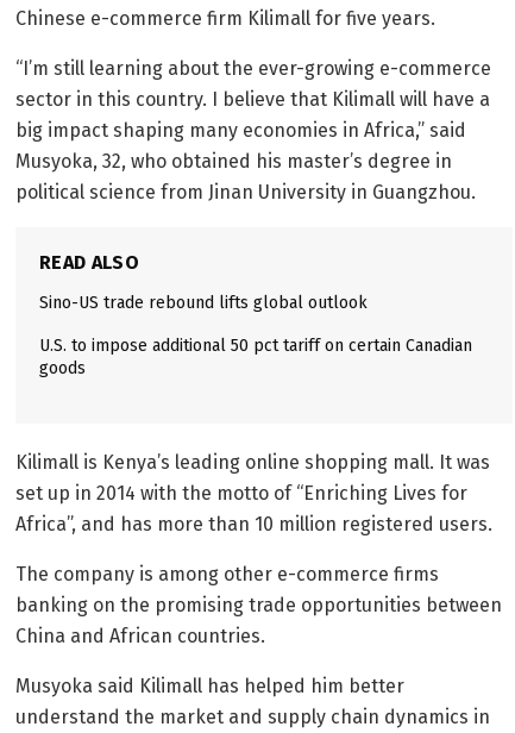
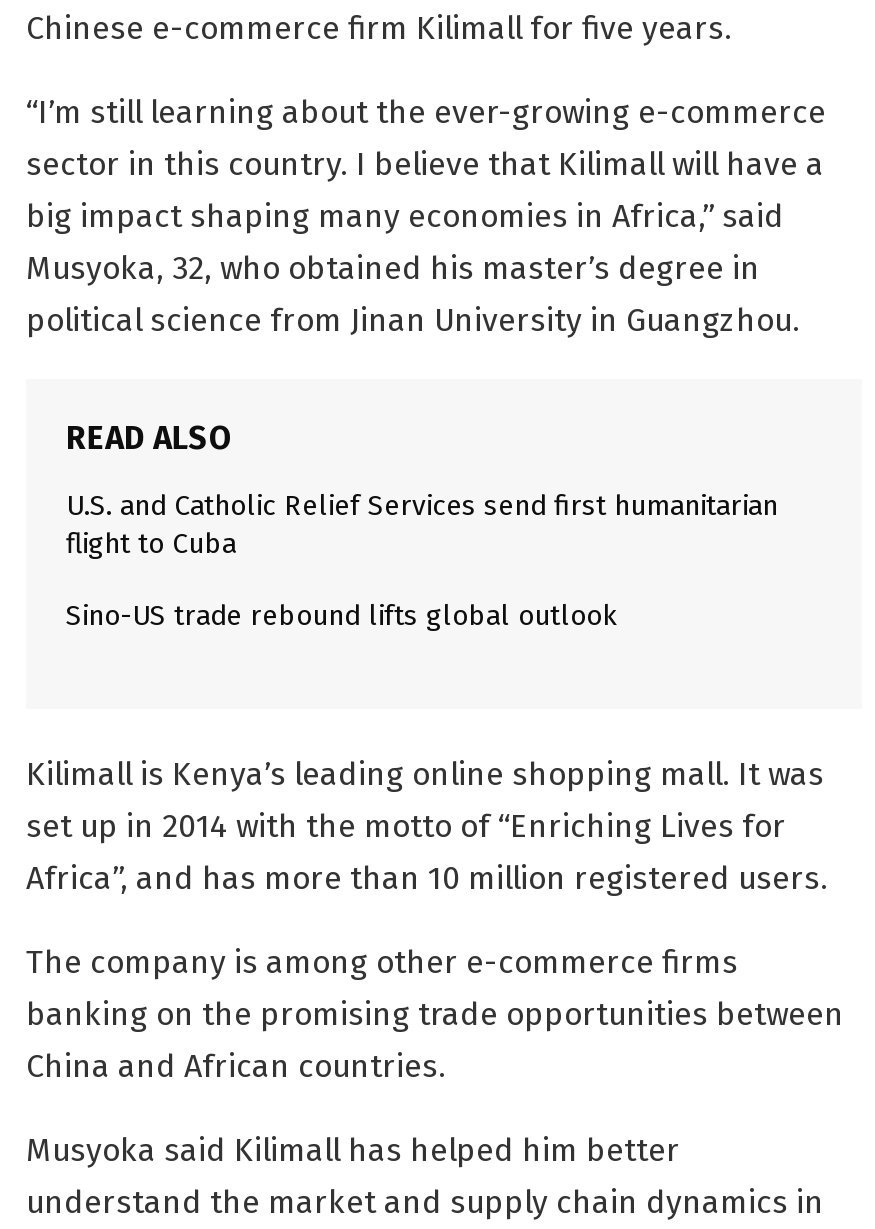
none -> [66,488,778,560] U.S. and Catholic Relief Services send first humanitarian | flight to Cuba
moved [39,292,368,313] -> [66,598,618,632]: Sino-US trade rebound lifts global outlook
[39,335,472,378] U.S. to impose additional 50 pct tariff on certain Canadian | goods -> none

